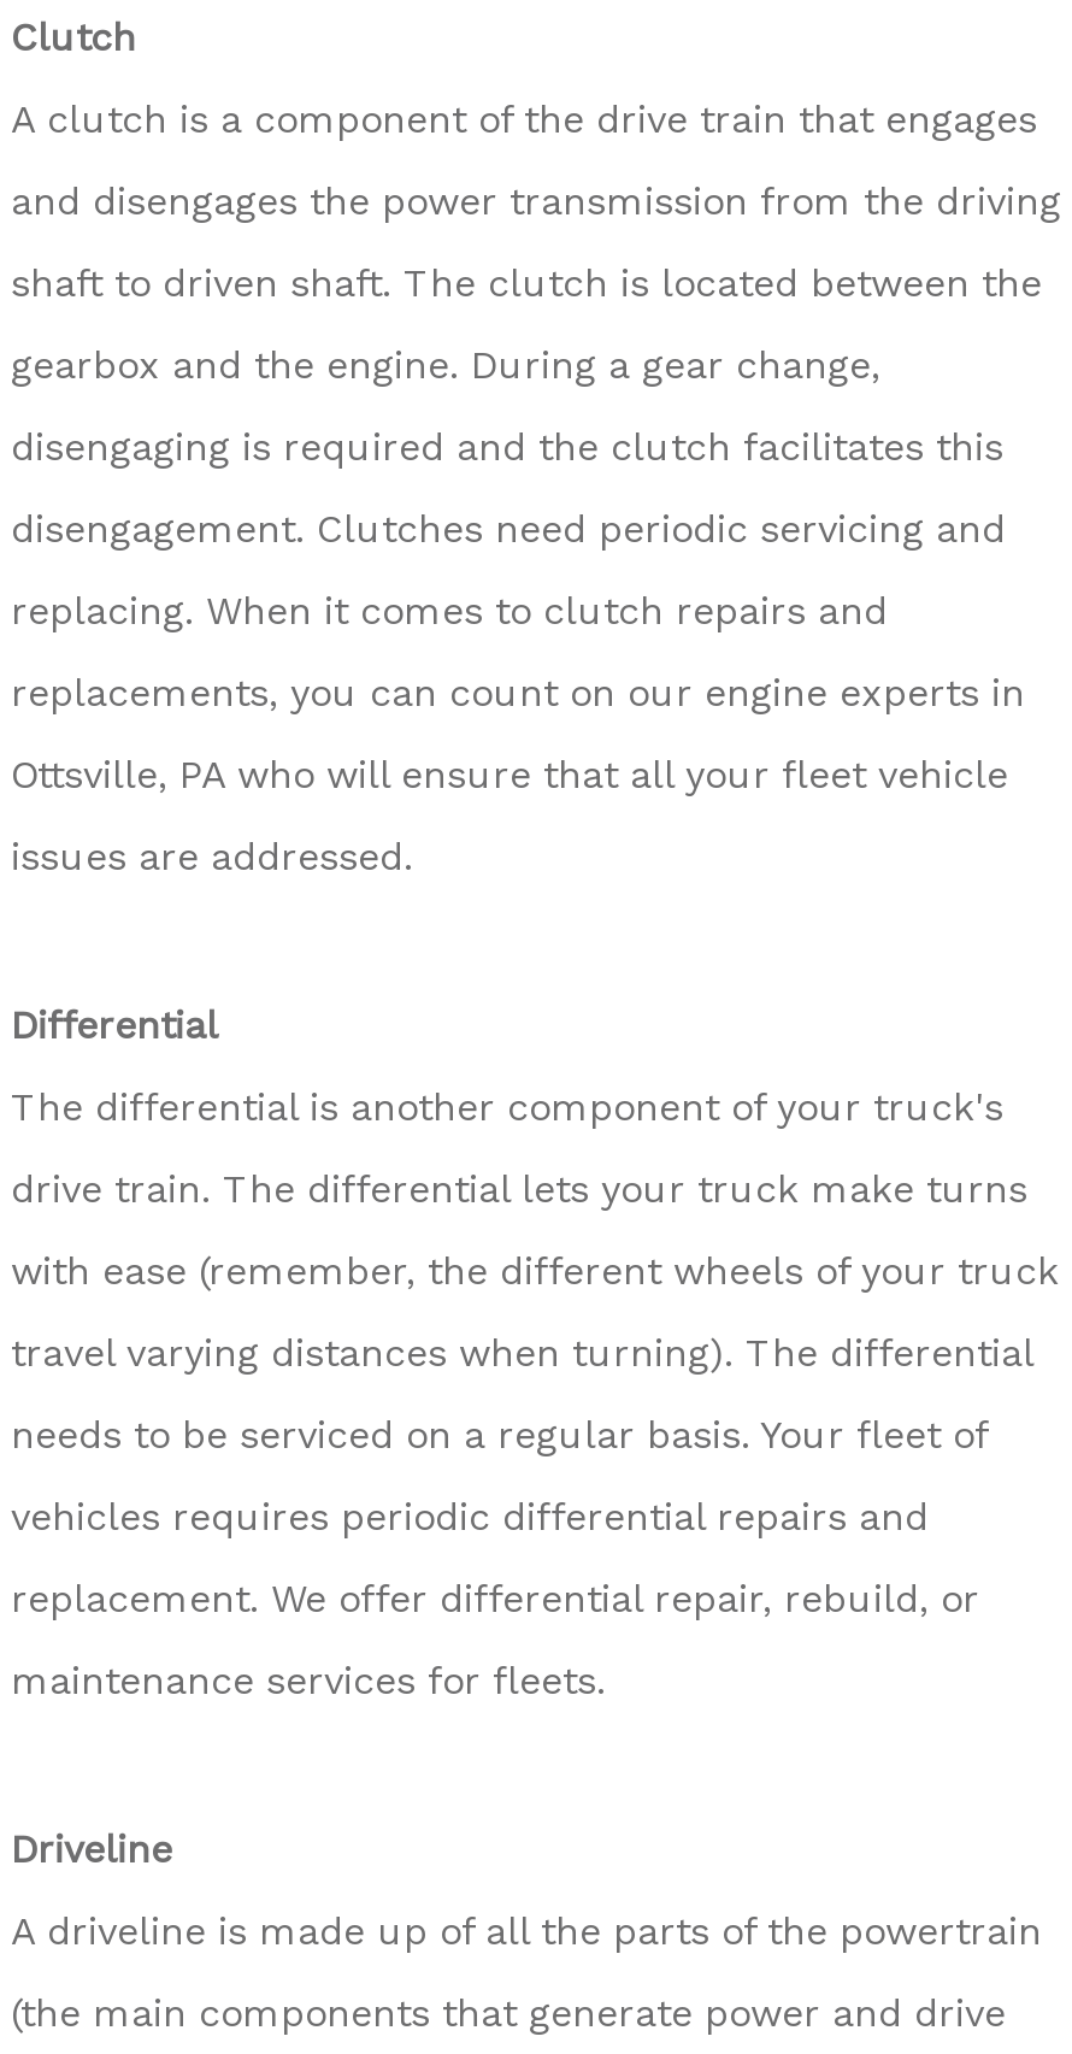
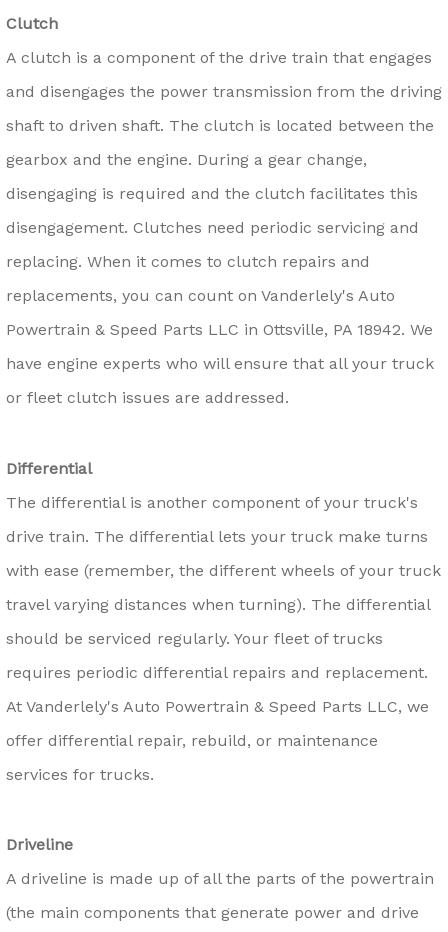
[11,669,1025,879] replacements, you can count on our engine experts in | Ottsville, PA who will ensure that all your fleet vehicle | issues are addressed. -> [6,286,434,407] replacements, you can count on Vanderlely's Auto | Powertrain & Speed Parts LLC in Ottsville, PA 18942. We | have engine experts who will ensure that all your truck | or fleet clutch issues are addressed.
[11,1412,986,1704] needs to be serviced on a regular basis. Your fleet of | vehicles requires periodic differential repairs and | replacement. We offer differential repair, rebuild, or | maintenance services for fleets. -> [6,629,429,784] should be serviced regularly. Your fleet of trucks | requires periodic differential repairs and replacement. | At Vanderlely's Auto Powertrain & Speed Parts LLC, we | offer differential repair, rebuild, or maintenance | services for trucks.

